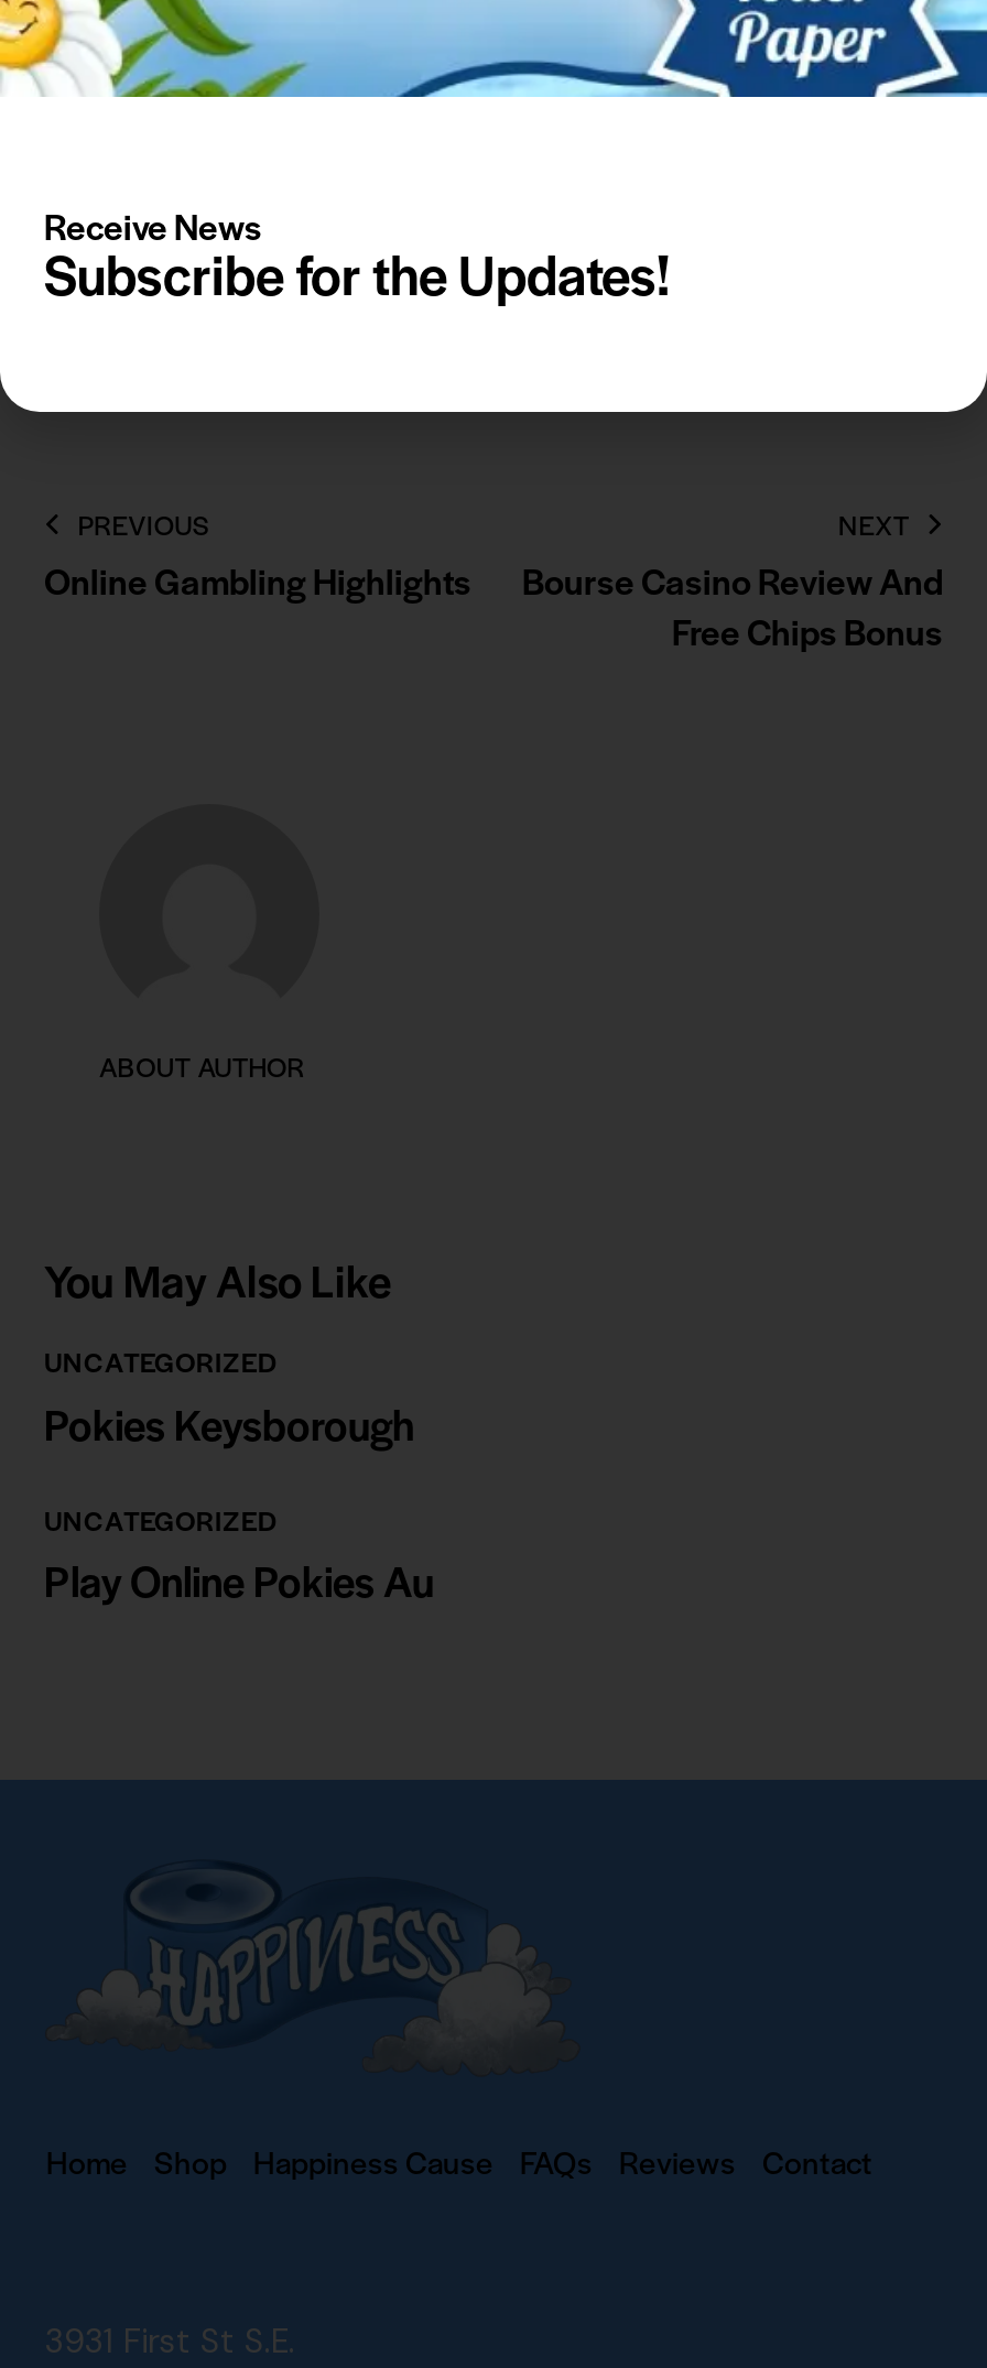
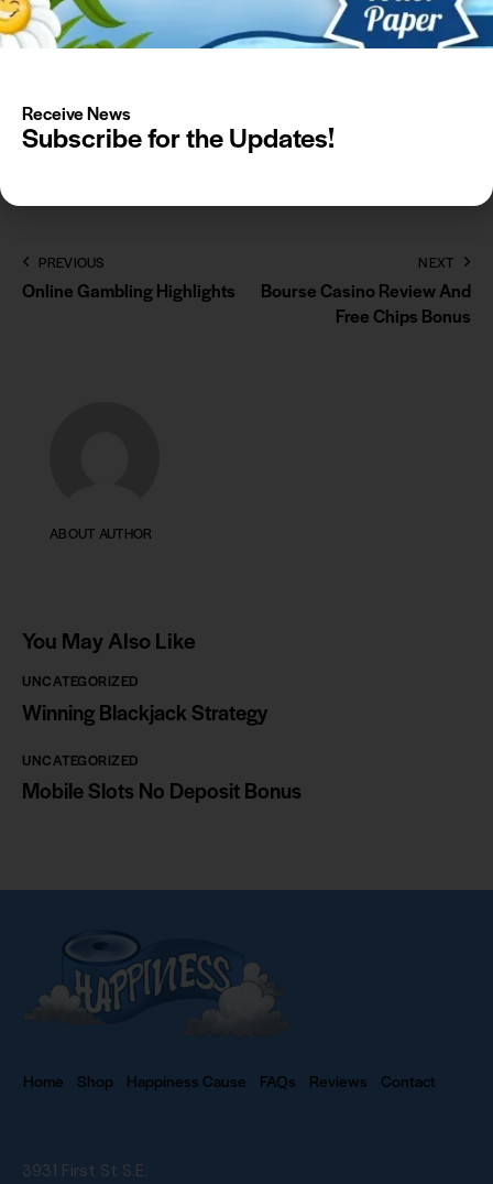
[44,1393,414,1453] Pokies Keysborough -> [22,697,267,726] Winning Blackjack Strategy
[44,1551,434,1610] Play Online Pokies Au -> [22,775,302,805] Mobile Slots No Deposit Bonus

